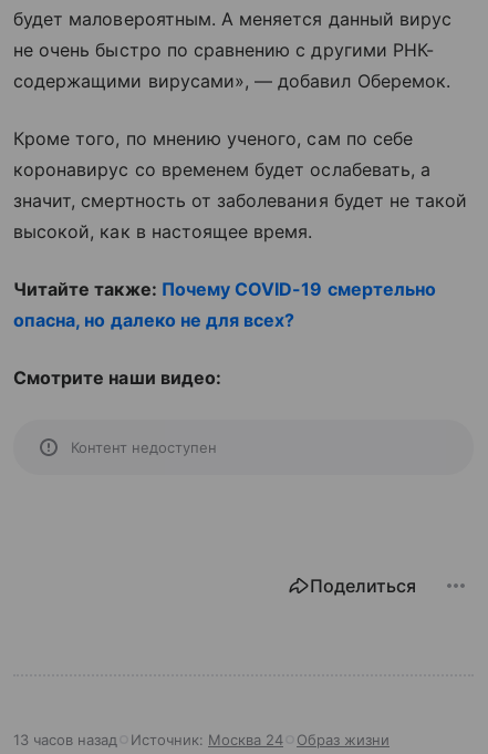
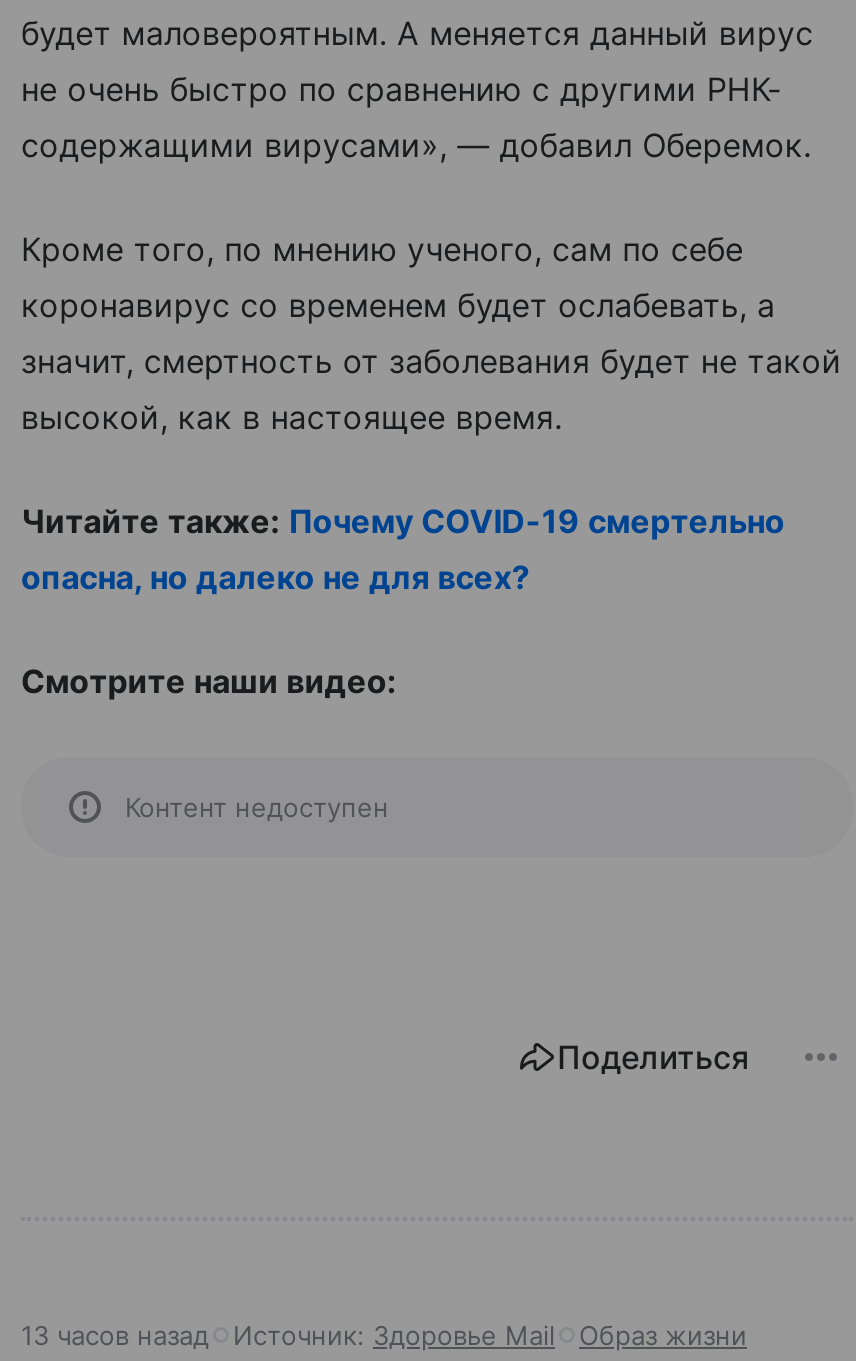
[131,730,283,748] Источник: Москва 24 -> [233,1318,555,1350] Источник: Здоровье Mail

